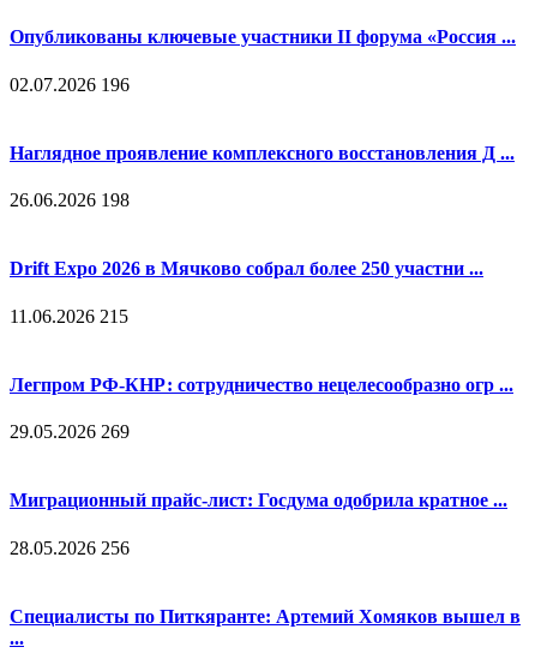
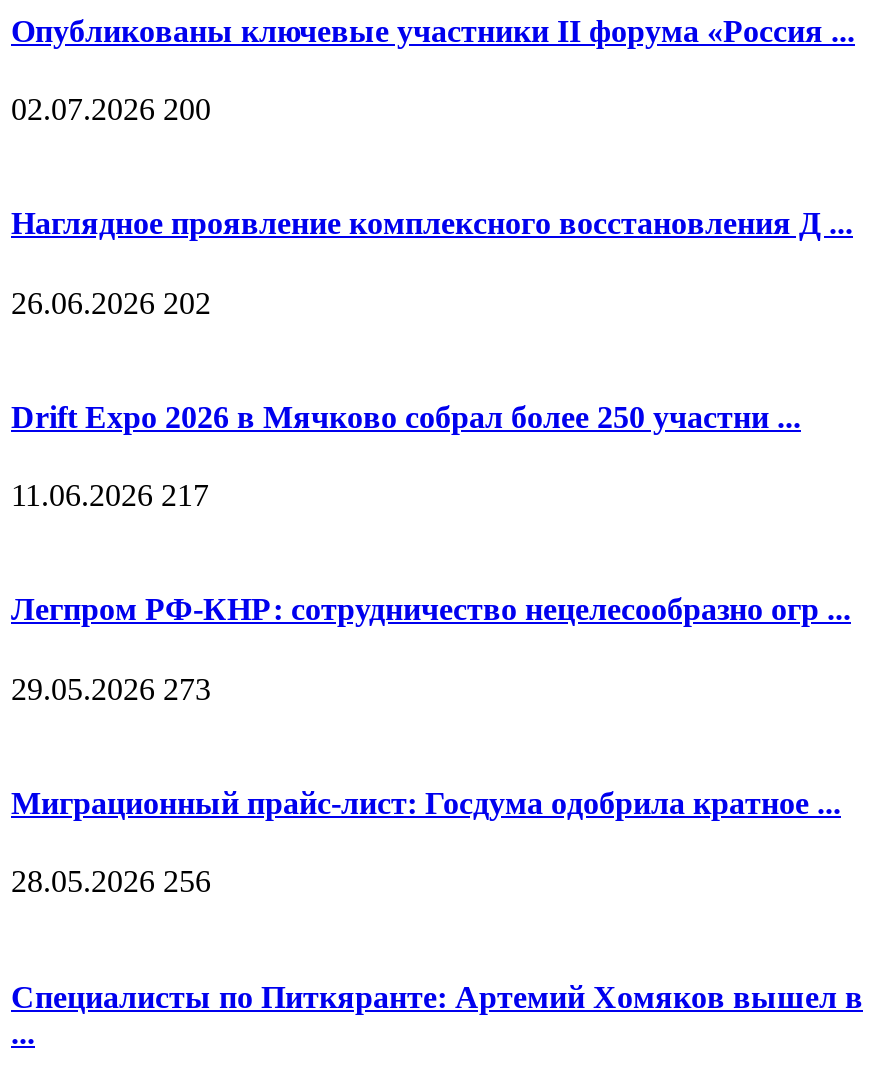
[10,74,130,94] 02.07.2026 196 -> [11,92,211,126] 02.07.2026 200
[10,190,130,210] 26.06.2026 198 -> [11,285,211,319] 26.06.2026 202
[10,306,128,326] 11.06.2026 215 -> [11,478,209,512] 11.06.2026 217
[10,422,130,442] 29.05.2026 269 -> [11,671,211,705] 29.05.2026 273

